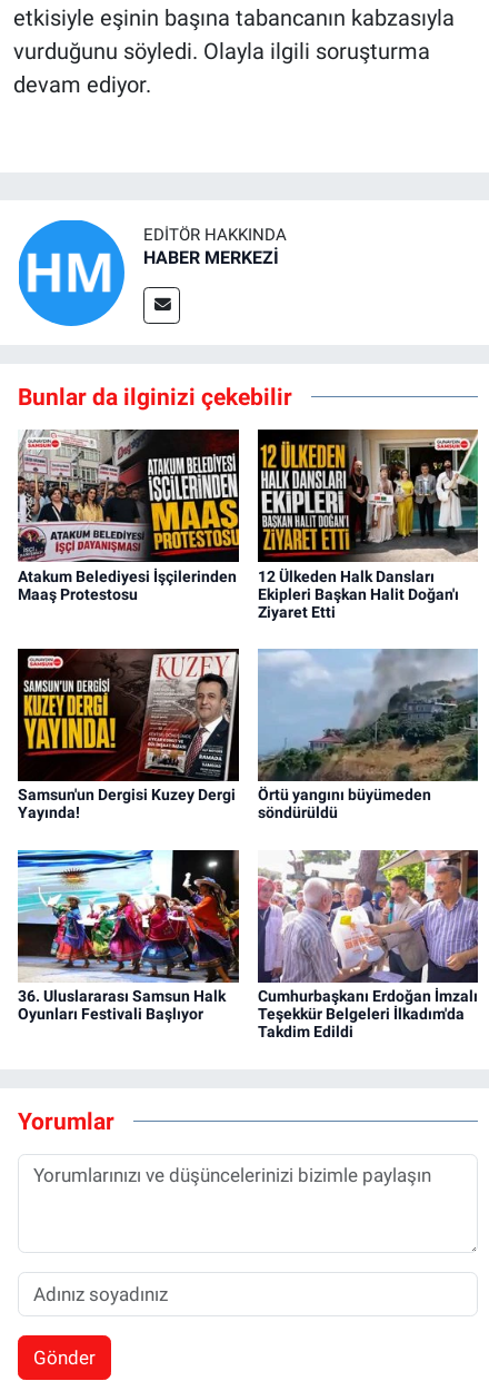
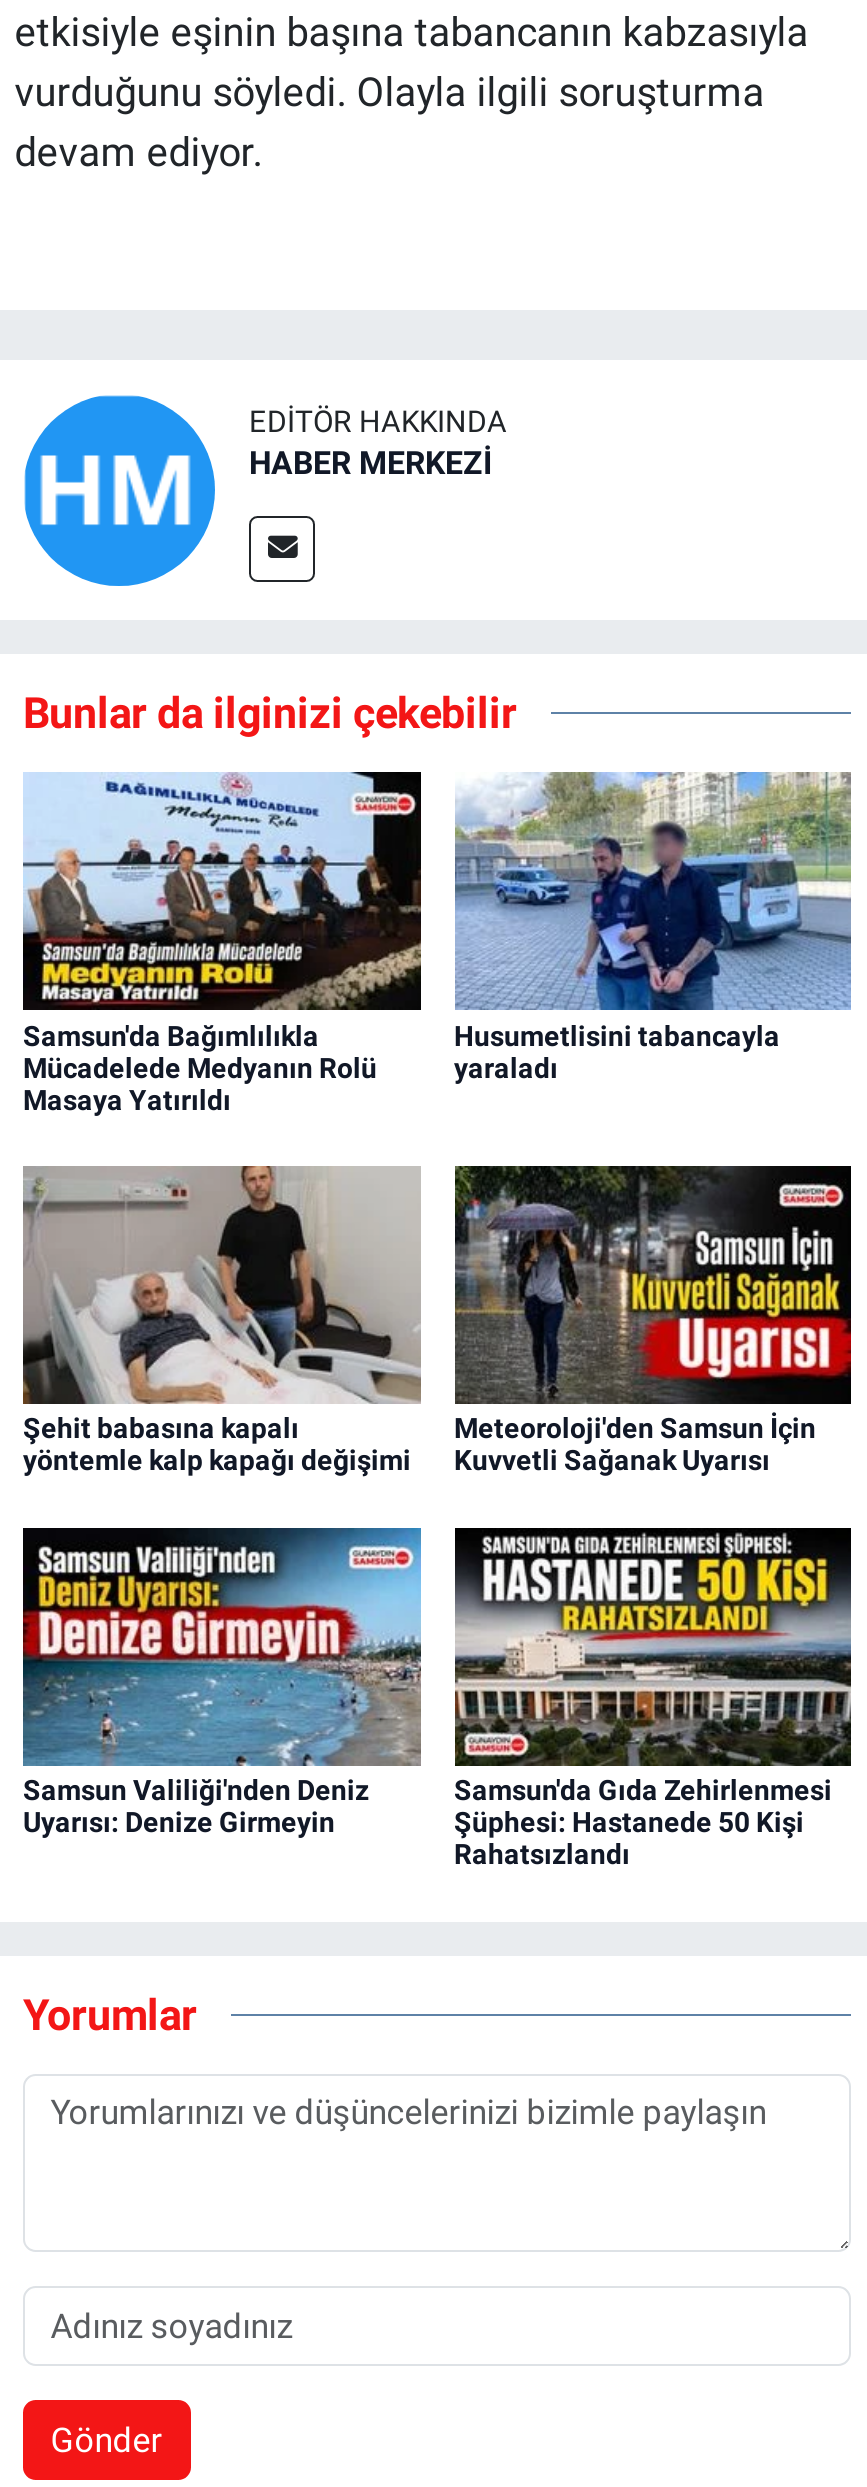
[17,428,240,603] [image] | Atakum Belediyesi İşçilerinden | Maaş Protestosu -> [21,770,423,1115] [image] | Samsun'da Bağımlılıkla | Mücadelede Medyanın Rolü | Masaya Yatırıldı
[257,428,479,620] [image] | 12 Ülkeden Halk Dansları | Ekipleri Başkan Halit Doğan'ı | Ziyaret Etti -> [453,770,853,1083] [image] | Husumetlisini tabancayla | yaraladı
[18,649,239,822] [image] | Samsun'un Dergisi Kuzey Dergi | Yayında! -> [21,1164,423,1477] [image] | Şehit babasına kapalı | yöntemle kalp kapağı değişimi
[257,649,479,822] [image] | Örtü yangını büyümeden | söndürüldü -> [453,1164,853,1477] [image] | Meteoroloji'den Samsun İçin | Kuvvetli Sağanak Uyarısı
[17,849,240,1023] [image] | 36. Uluslararası Samsun Halk | Oyunları Festivali Başlıyor -> [21,1526,423,1838] [image] | Samsun Valiliği'nden Deniz | Uyarısı: Denize Girmeyin
[257,849,479,1041] [image] | Cumhurbaşkanı Erdoğan İmzalı | Teşekkür Belgeleri İlkadım'da | Takdim Edildi -> [453,1526,853,1870] [image] | Samsun'da Gıda Zehirlenmesi | Şüphesi: Hastanede 50 Kişi | Rahatsızlandı

